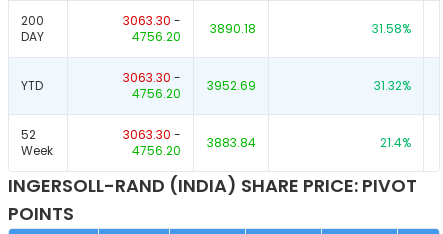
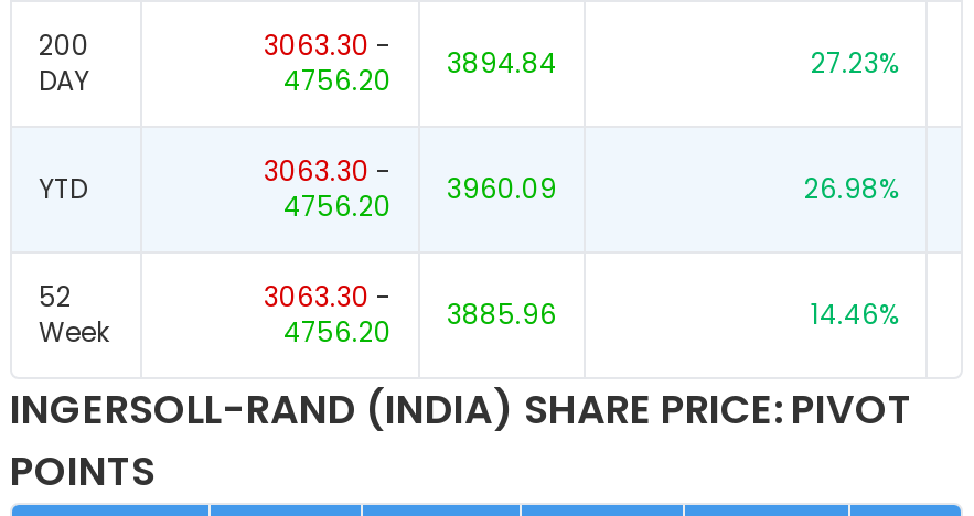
[123,12,256,45] 3063.30 - 4756.20 3890.18 -> [264,26,557,99] 3063.30 - 4756.20 3894.84
[372,20,411,37] 31.58% -> [811,44,899,82] 27.23%
[123,69,256,102] 3063.30 - 4756.20 3952.69 -> [264,152,557,225] 3063.30 - 4756.20 3960.09
[374,77,411,94] 31.32% -> [804,170,899,207] 26.98%
[123,126,256,159] 3063.30 - 4756.20 3883.84 -> [264,278,557,351] 3063.30 - 4756.20 3885.96
[380,134,411,151] 21.4% -> [811,295,899,333] 14.46%

